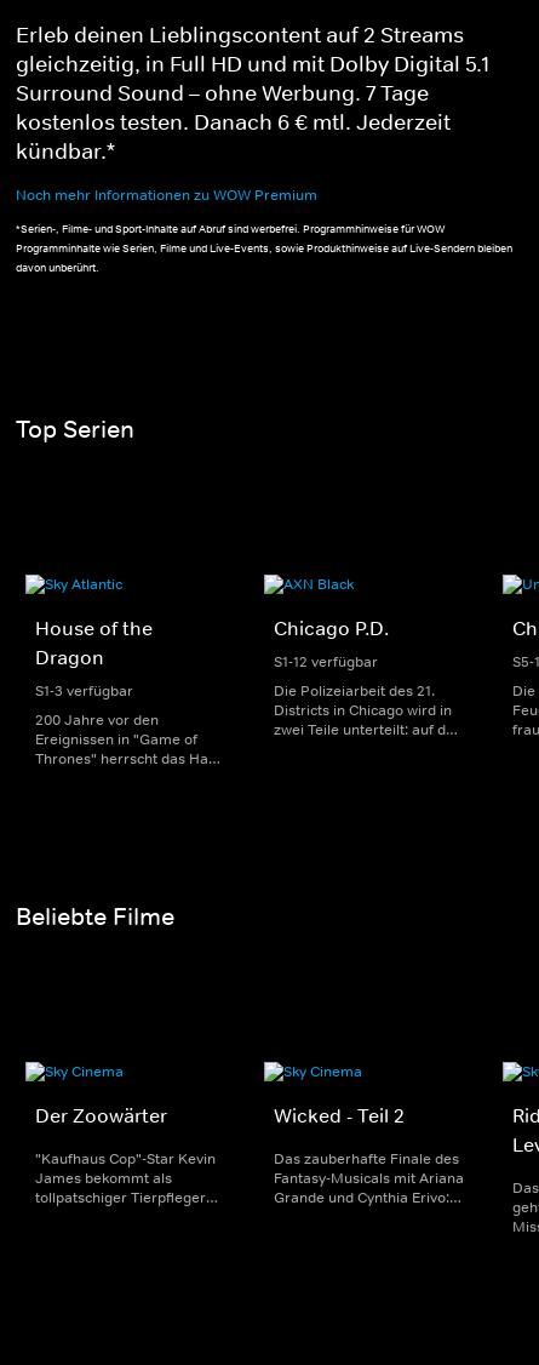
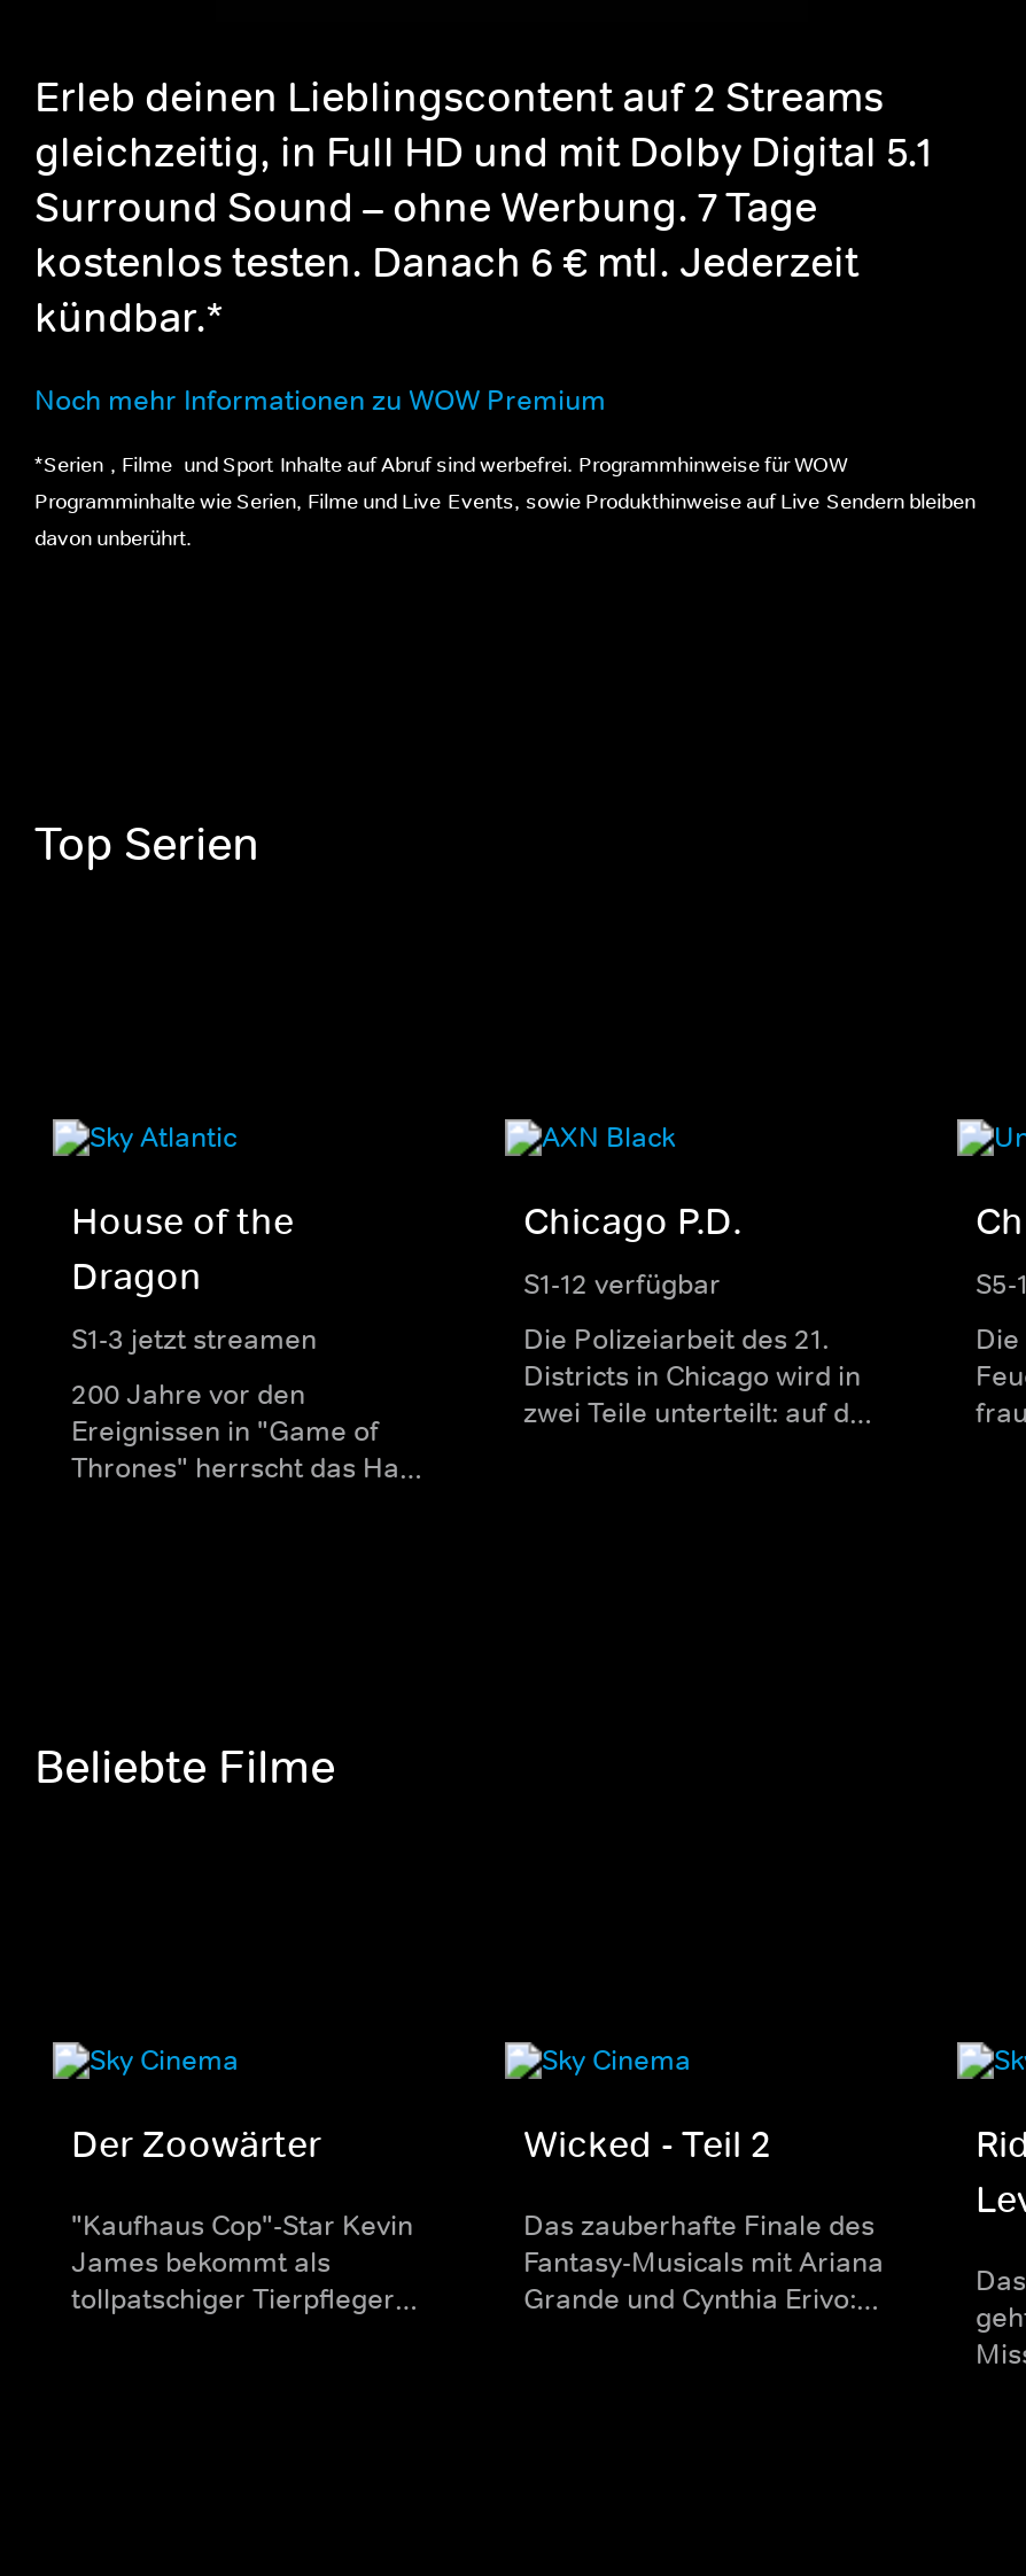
[35,682,133,701] S1-3 verfügbar -> [71,1322,317,1358] S1-3 jetzt streamen

